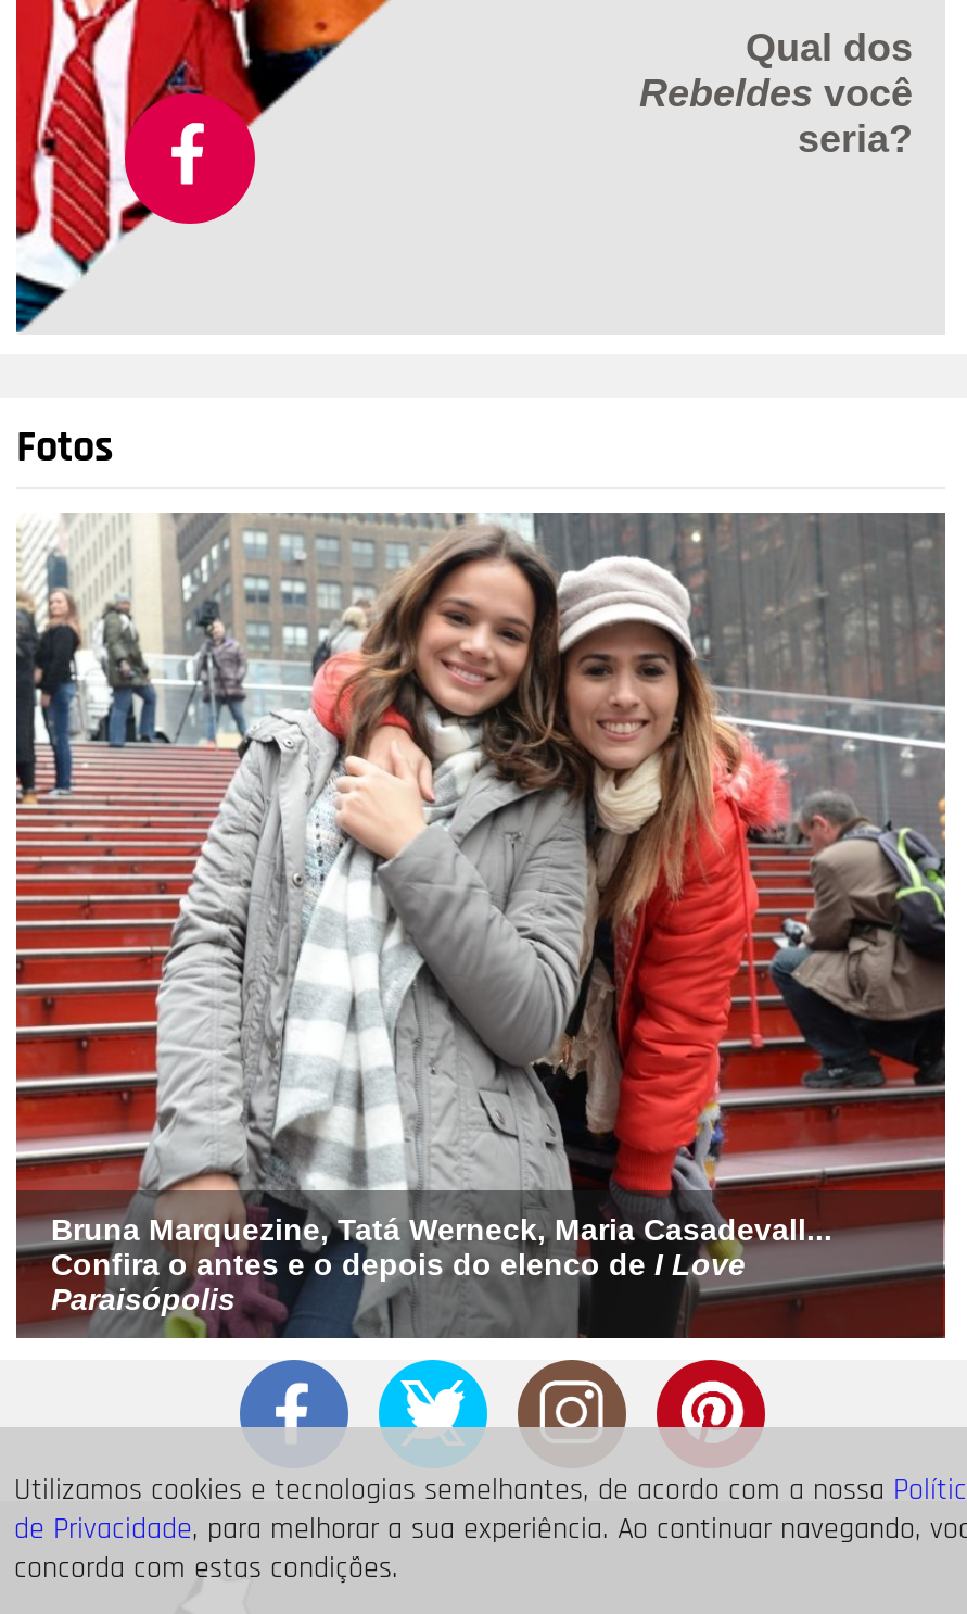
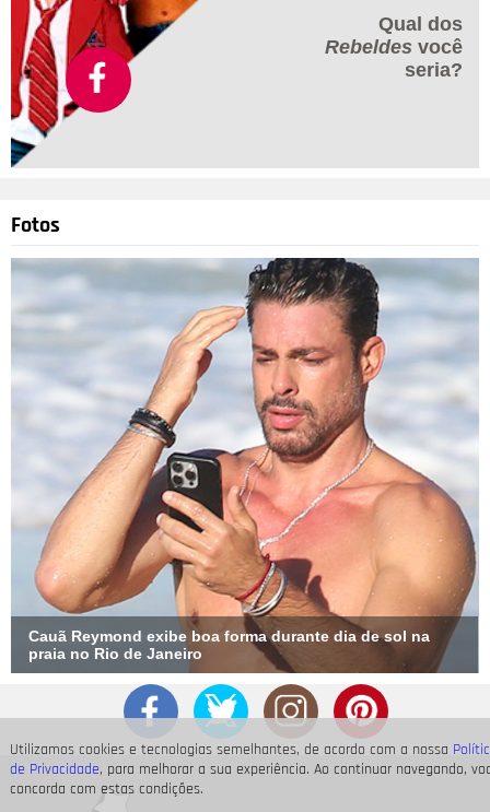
[14,513,947,1340] [image] | Bruna Marquezine, Tatá Werneck, Maria Casadevall... | Confira o antes e o depois do elenco de I Love | Paraisópolis -> [11,258,479,674] [image] | Cauã Reymond exibe boa forma durante dia de sol na | praia no Rio de Janeiro

